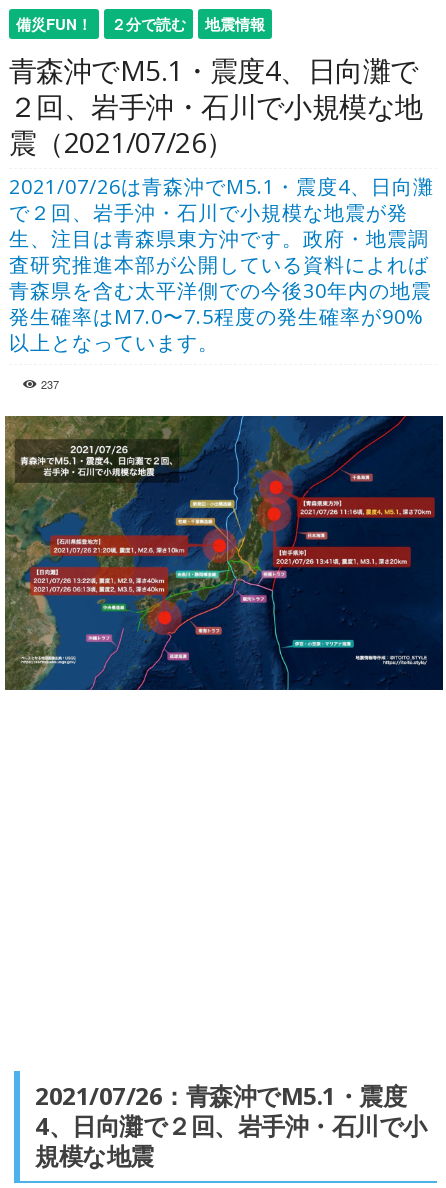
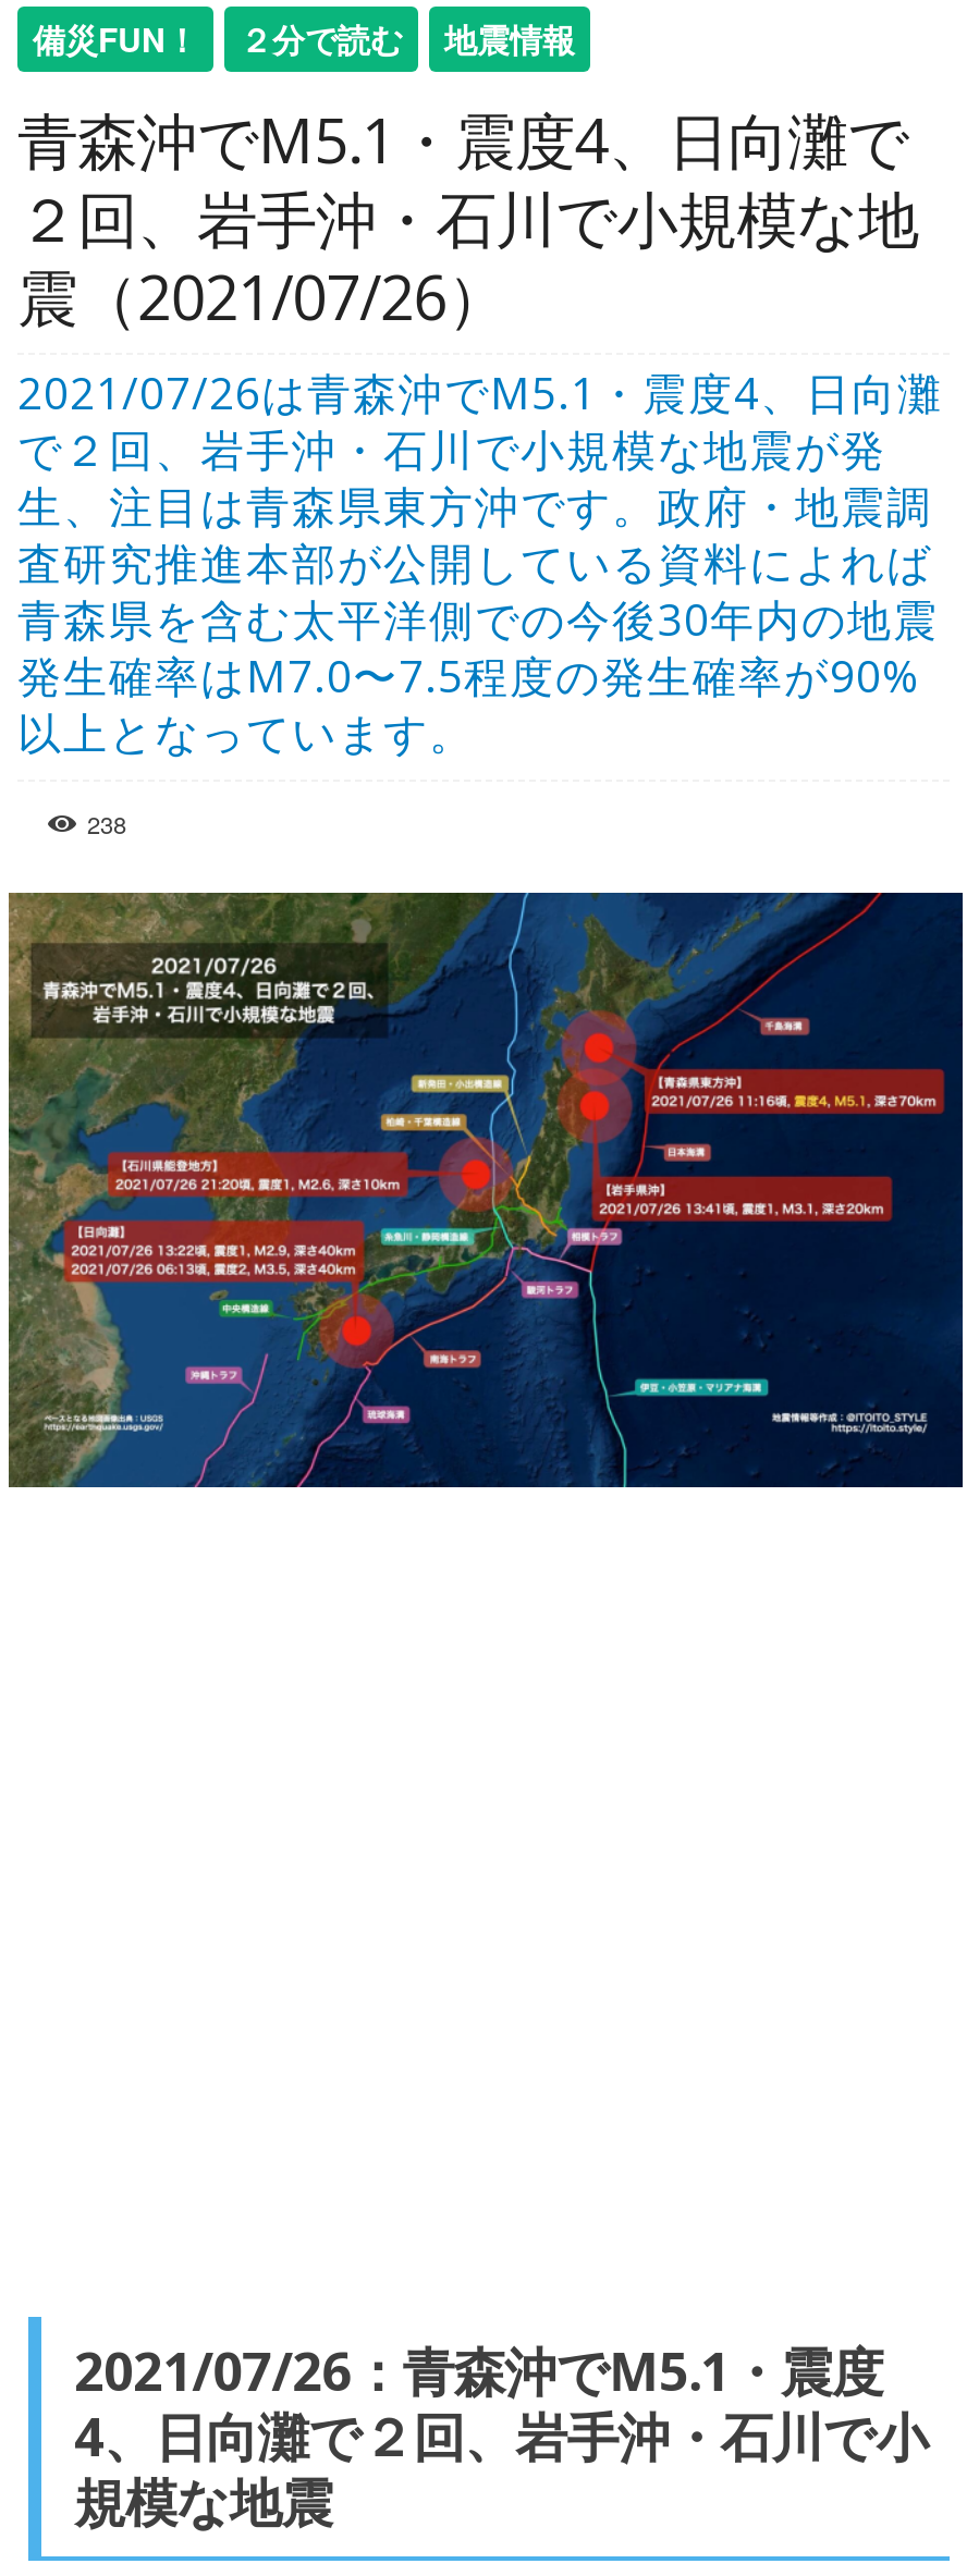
[41,376,59,392] 237 -> [87,806,126,841] 238

